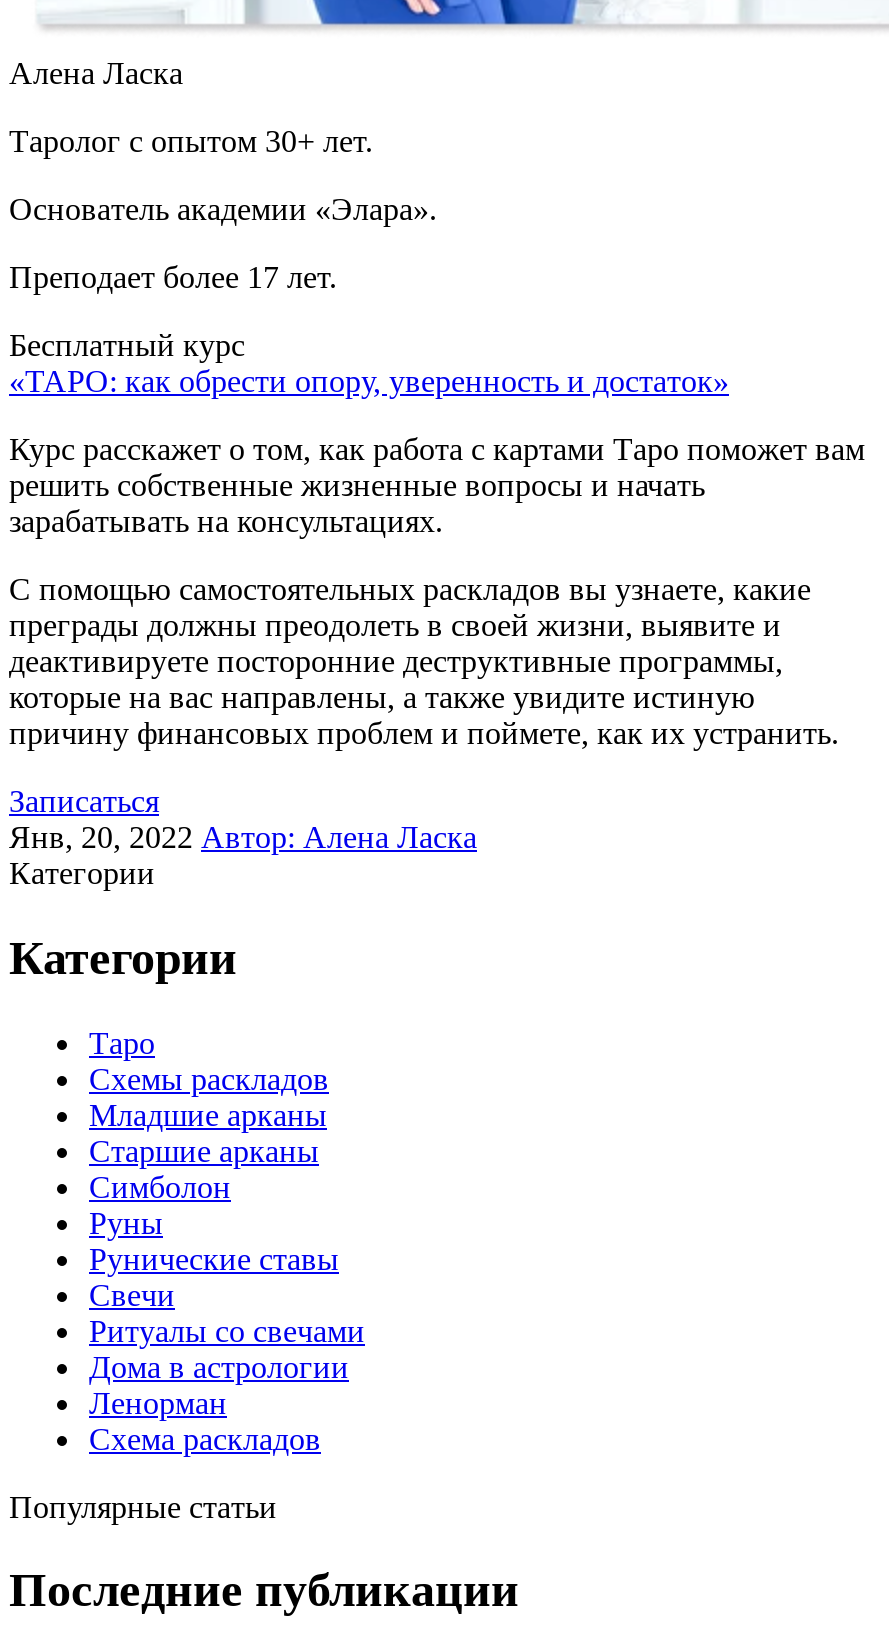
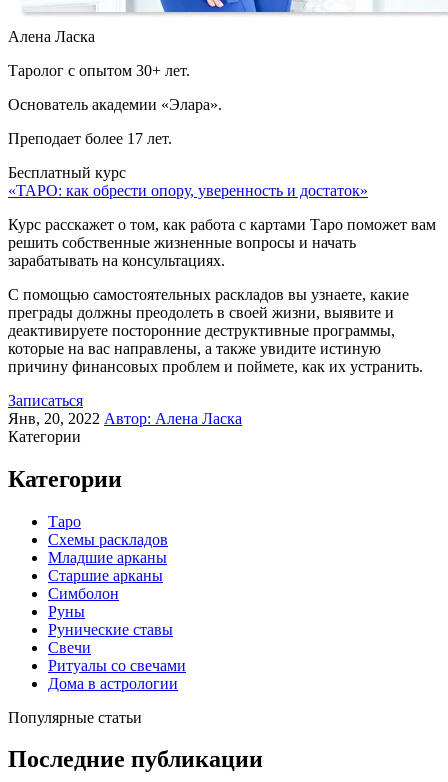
[89,1385,321,1455] Ленорман | Схема раскладов -> none

